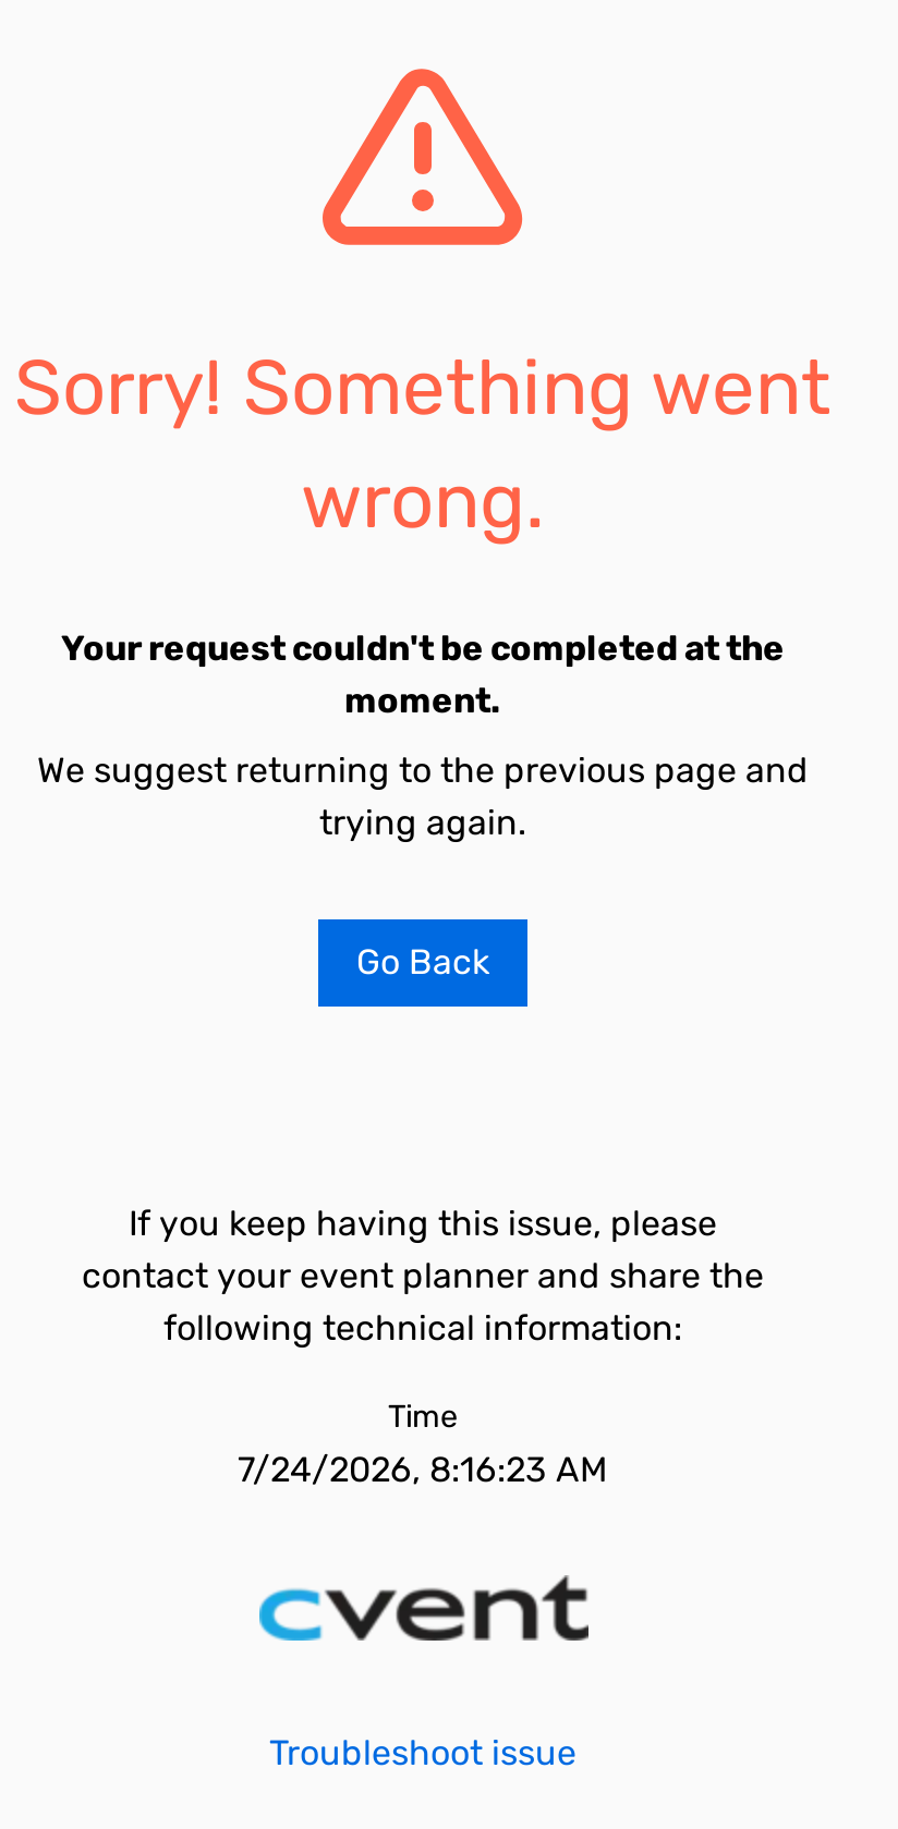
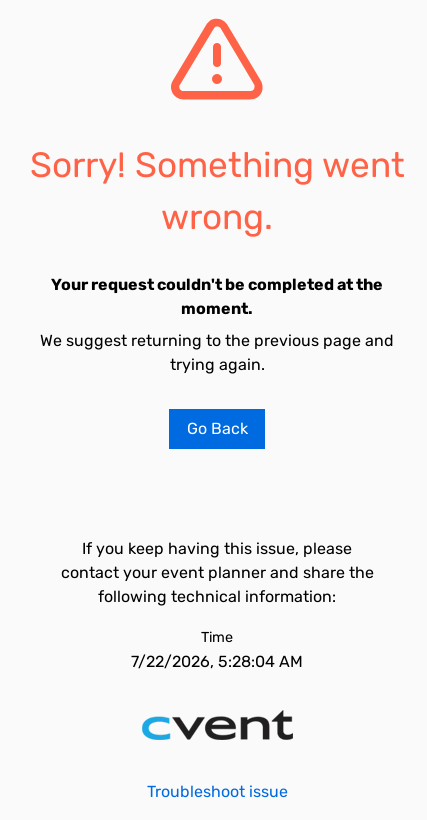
[238,1449,608,1490] 7/24/2026, 8:16:23 AM -> [131,652,303,671] 7/22/2026, 5:28:04 AM

